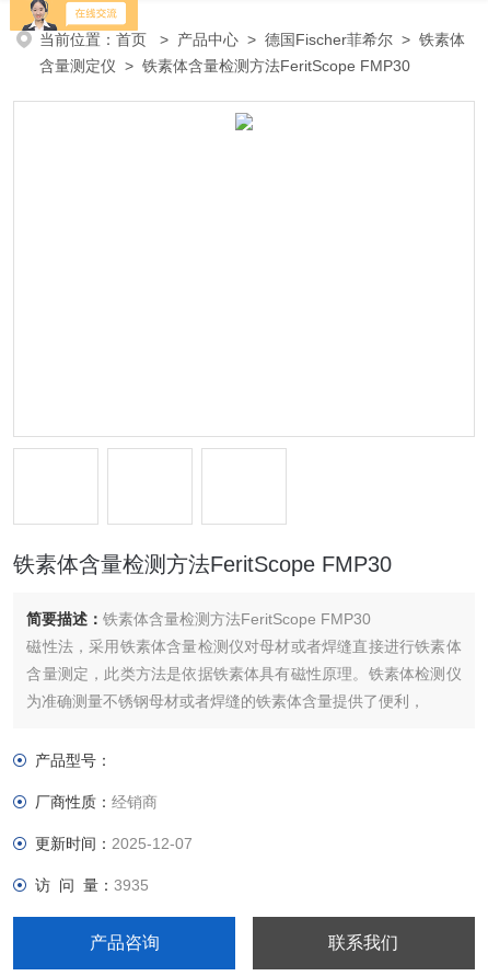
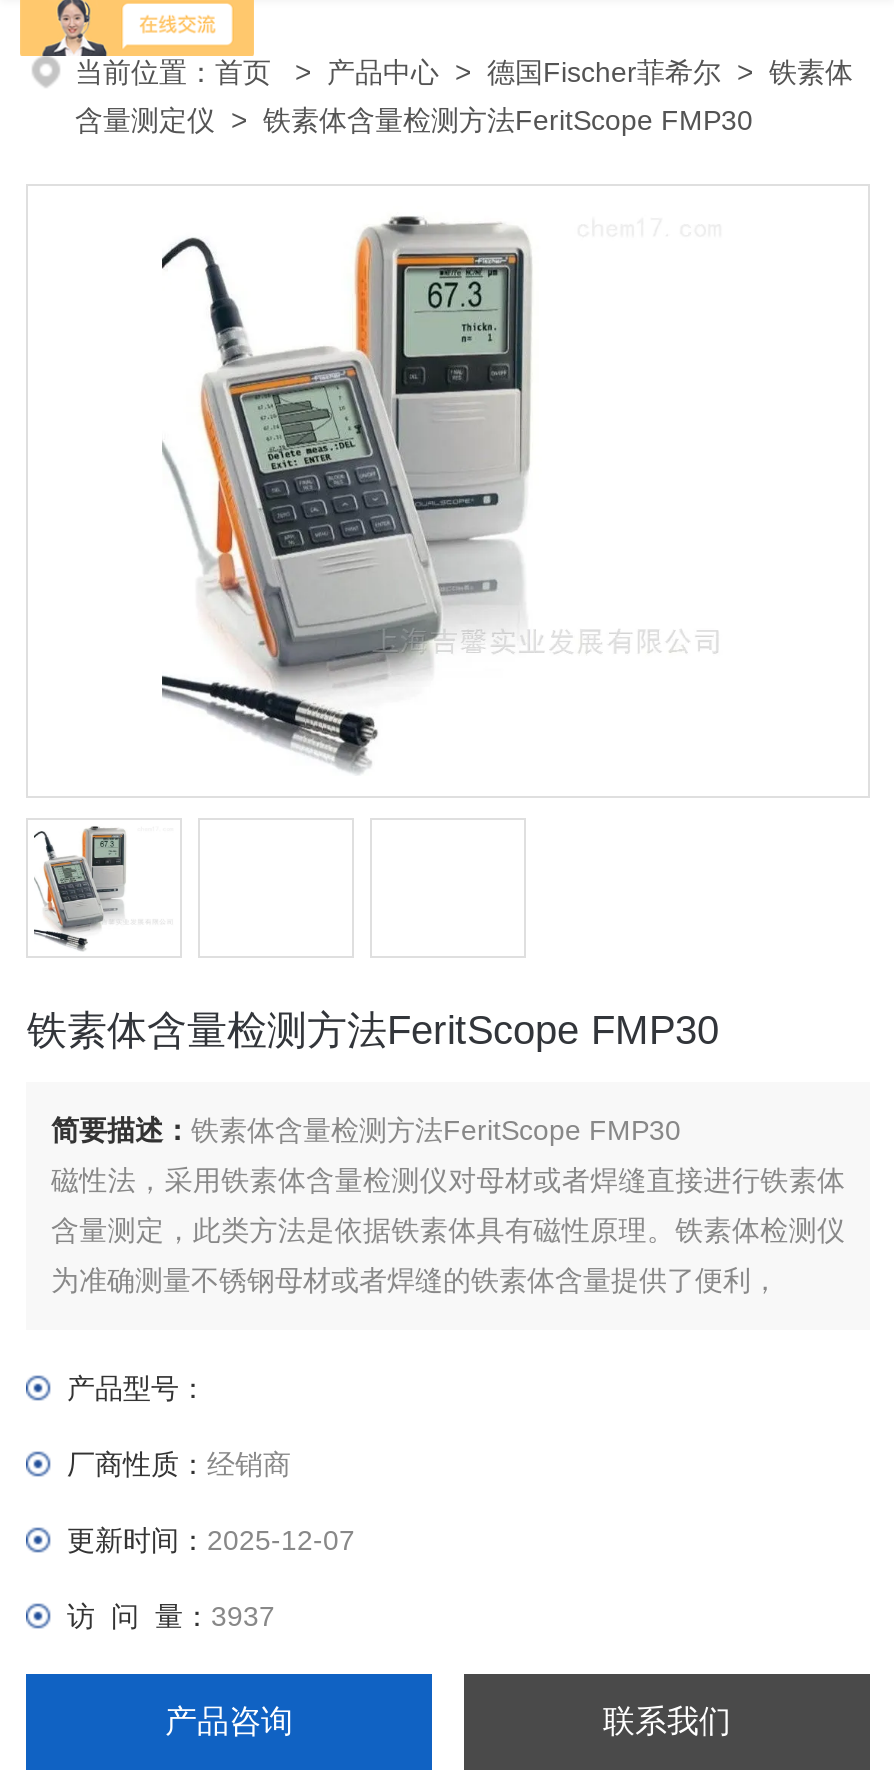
none -> [32,824,126,952] [image]
none -> [160,208,532,774] [image]
[35,876,149,894] 访 问 量：3935 -> [67,1600,275,1632] 访 问 量：3937

